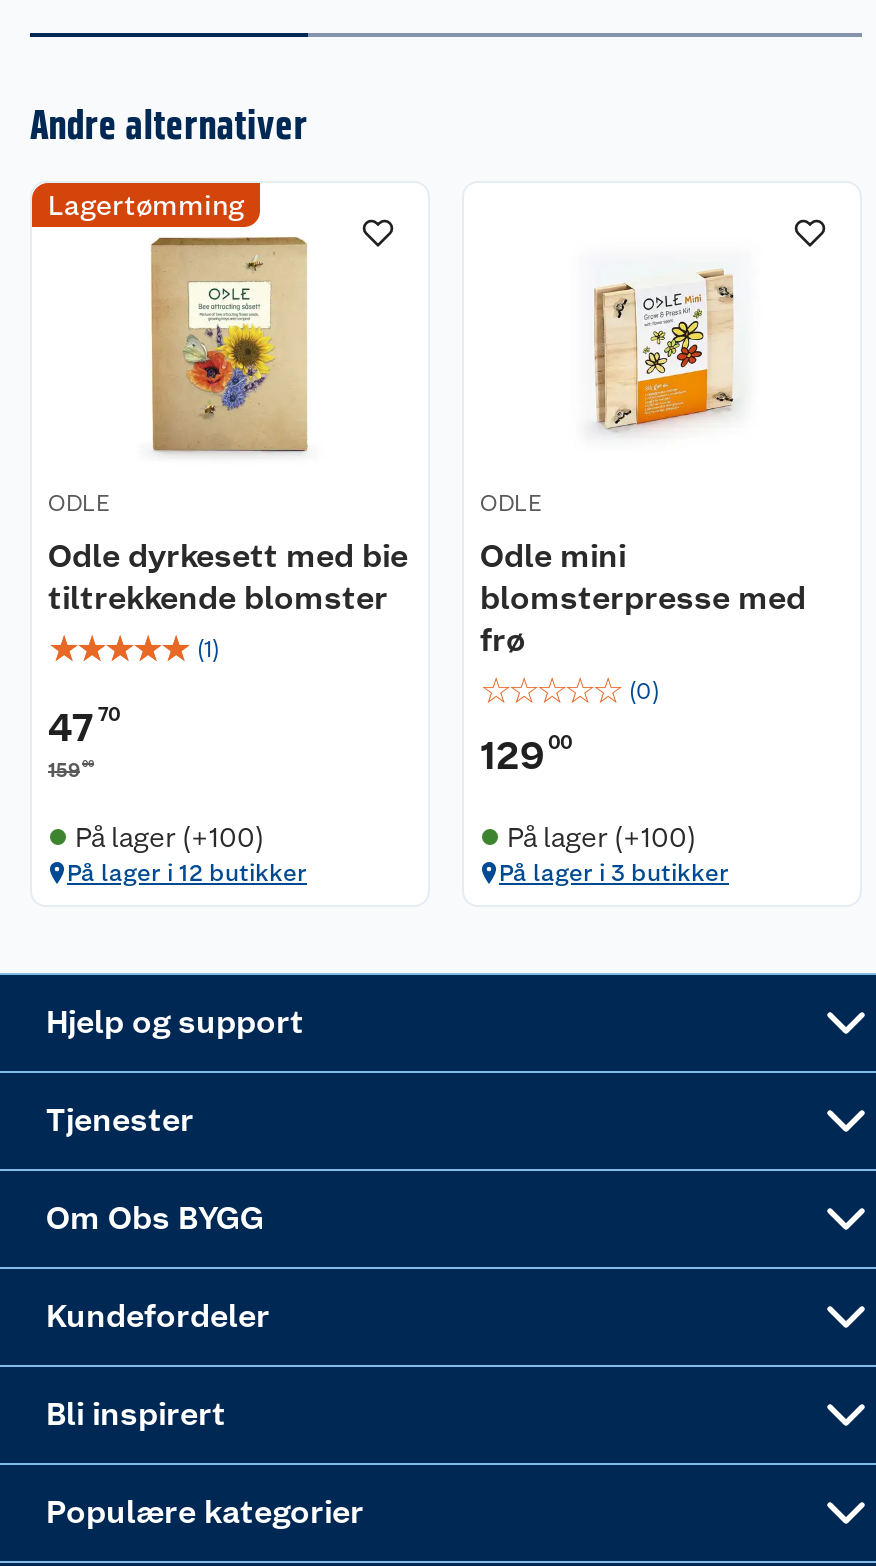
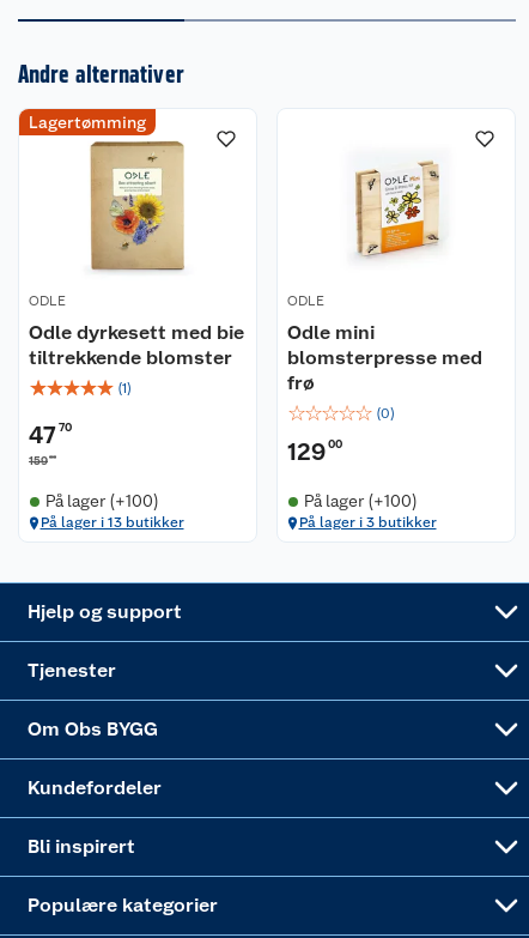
[67,858,307,886] På lager i 12 butikker -> [40,514,184,531] På lager i 13 butikker

